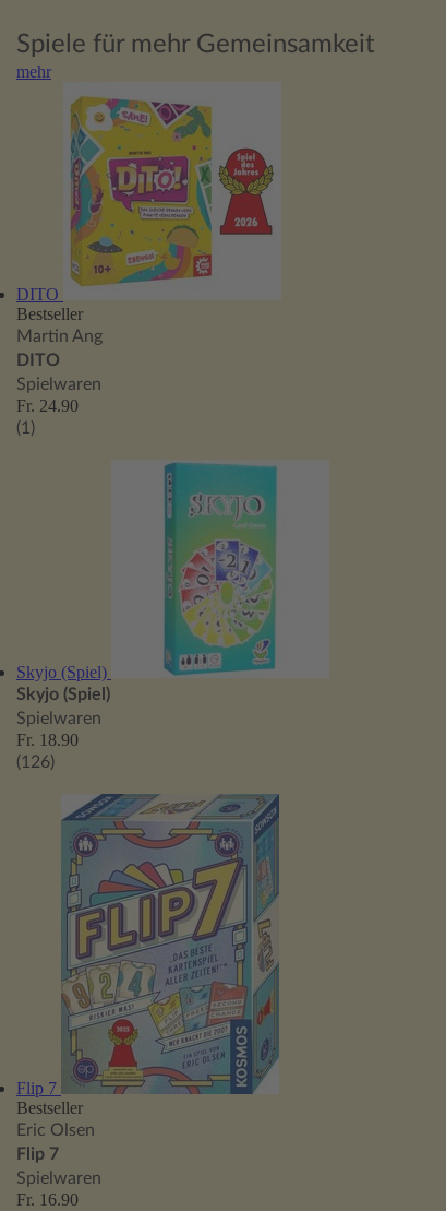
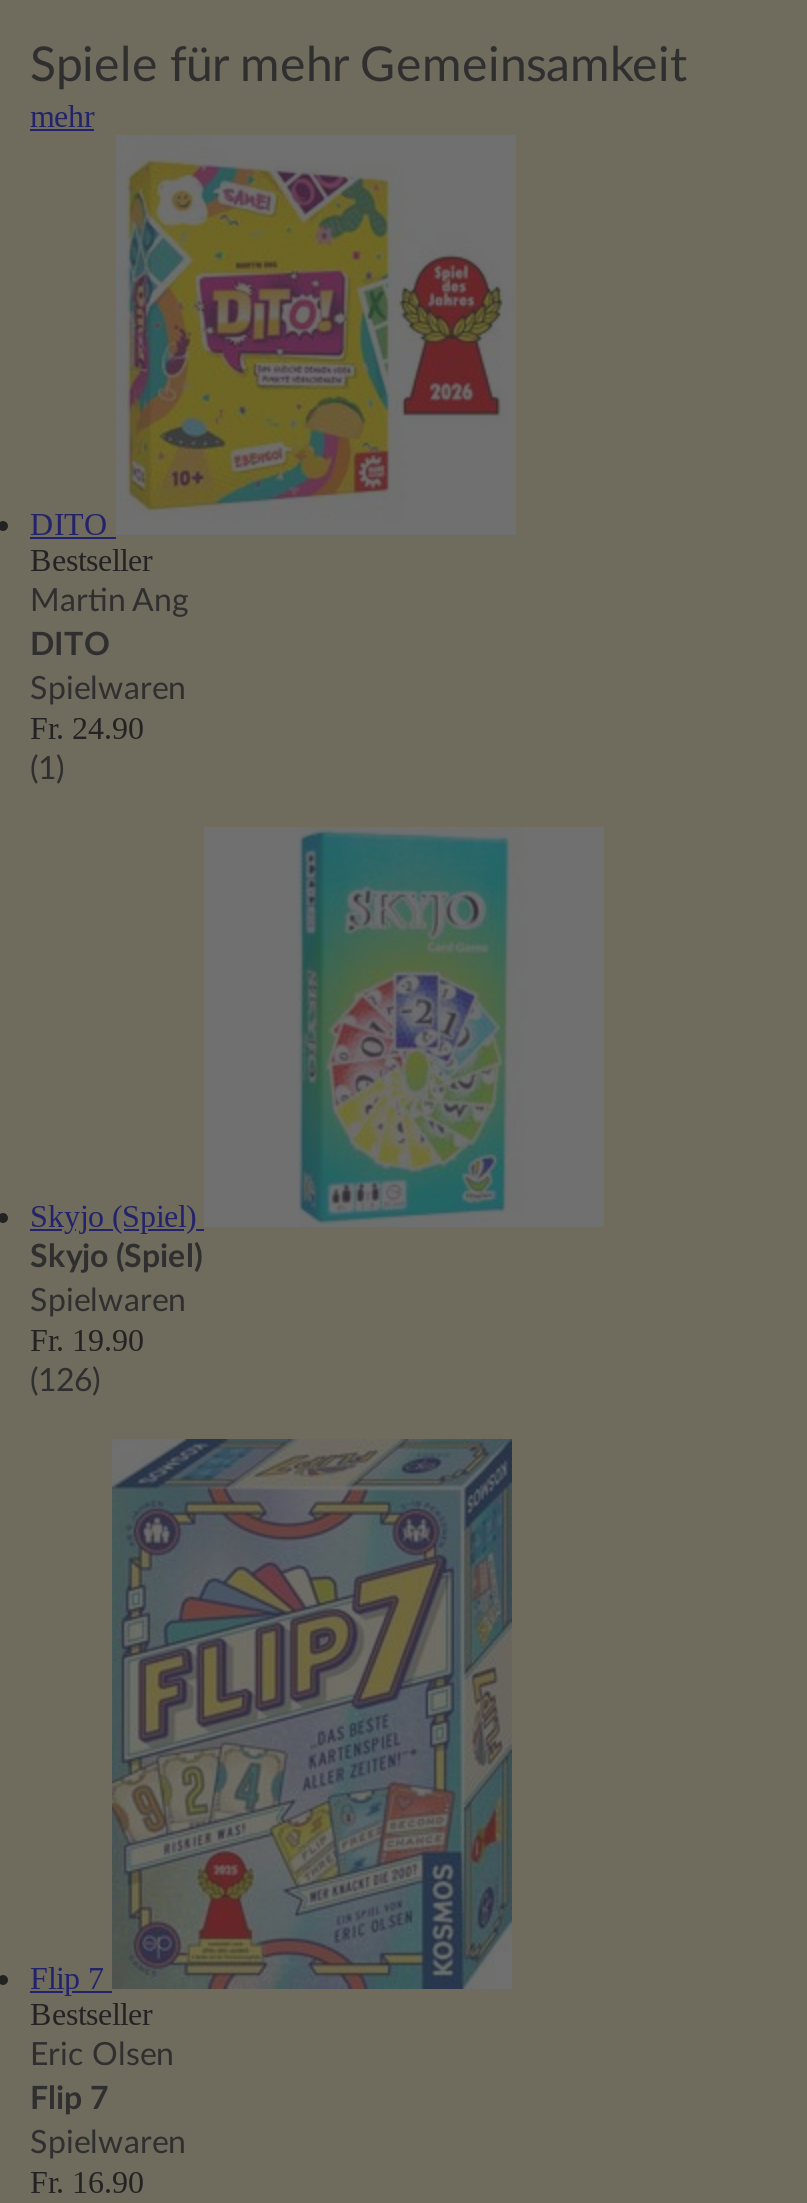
[16,731,79,749] Fr. 18.90 -> [30,1323,144,1357] Fr. 19.90

